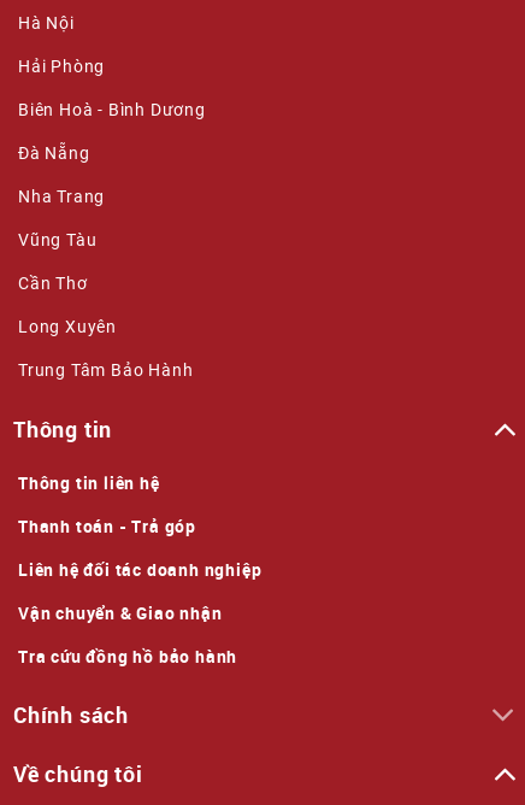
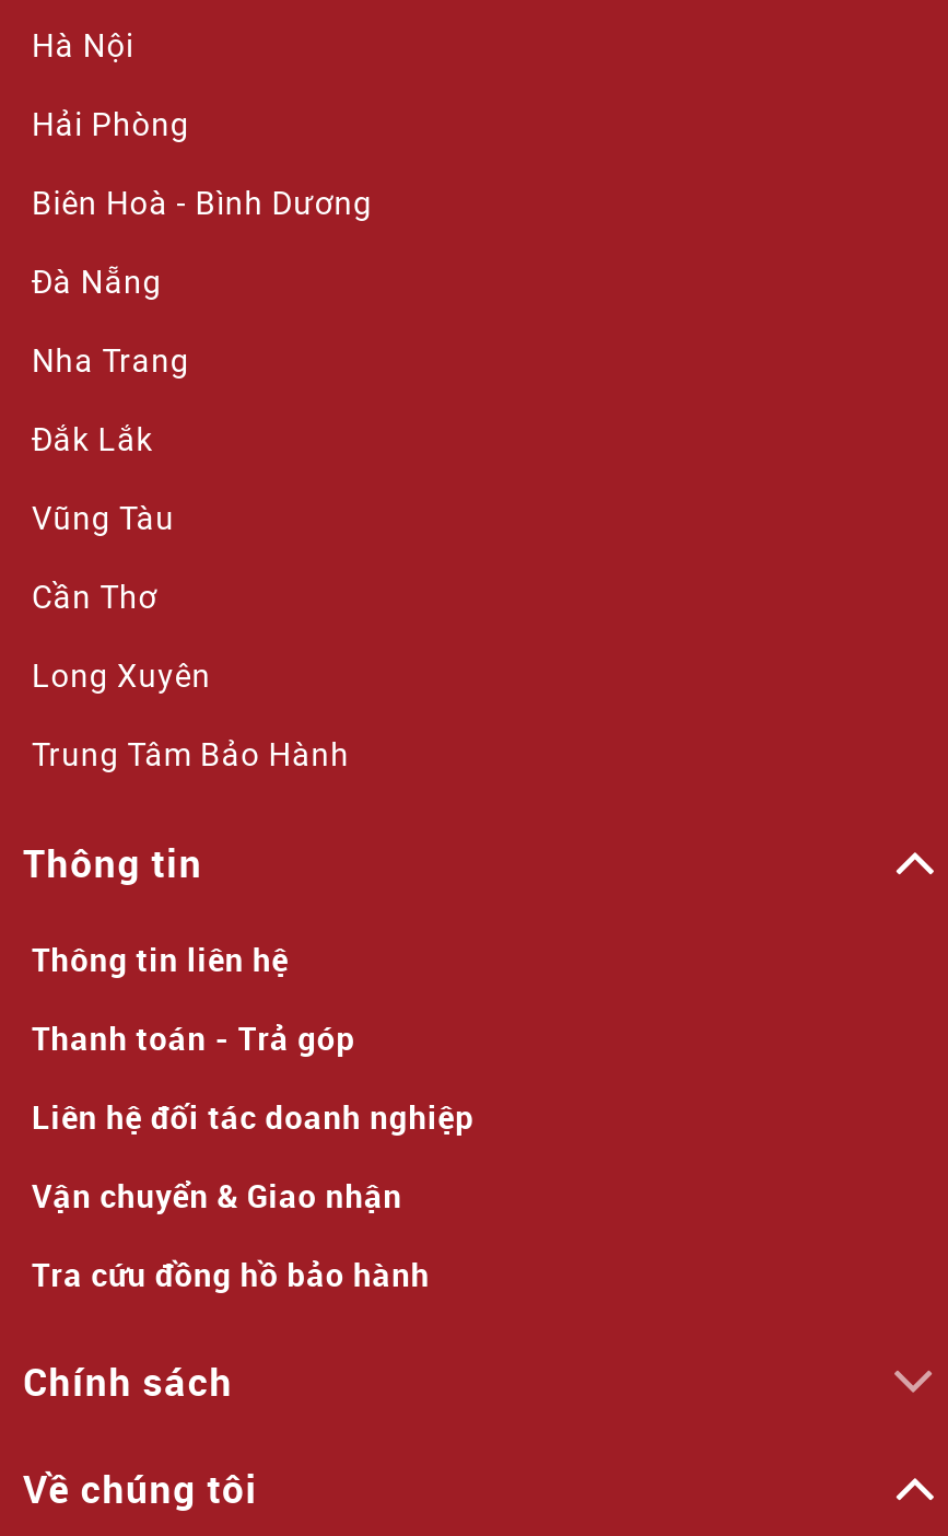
none -> [32,422,153,459] Đắk Lắk

